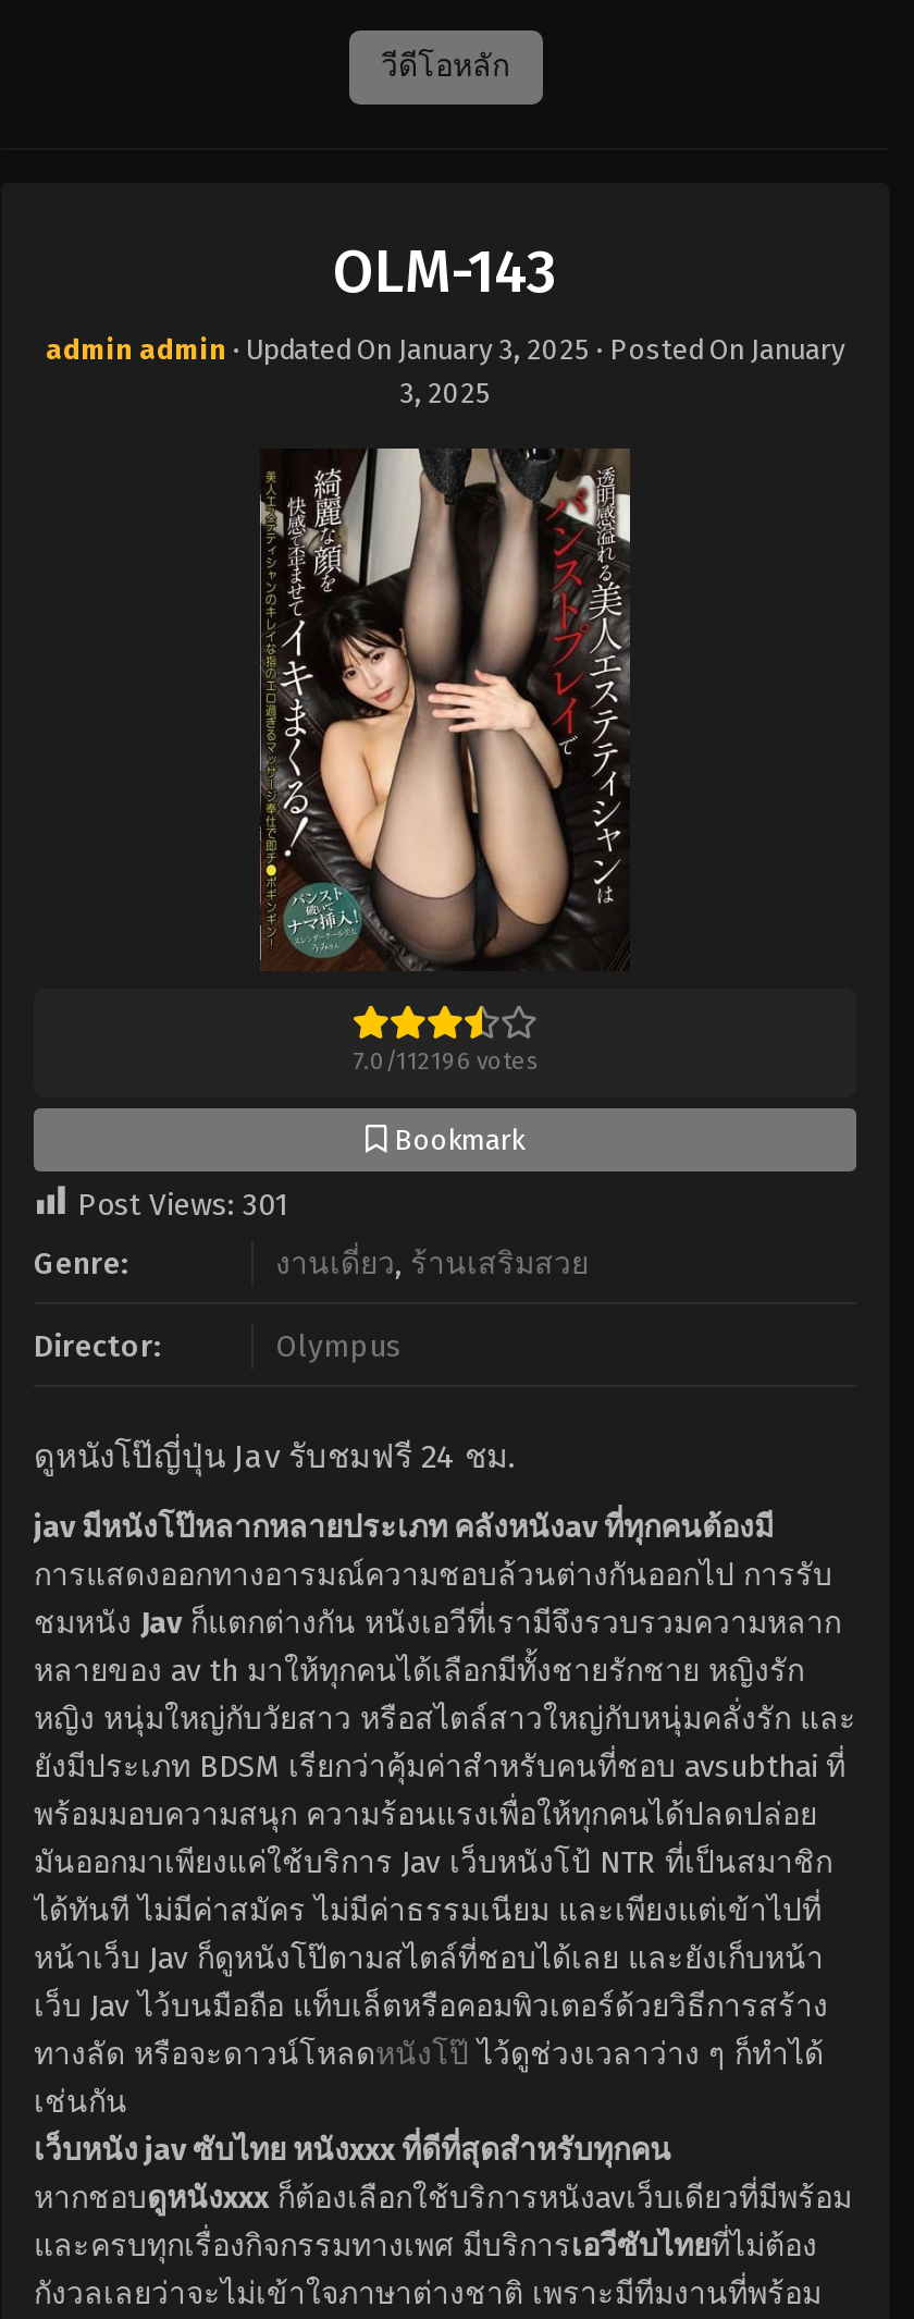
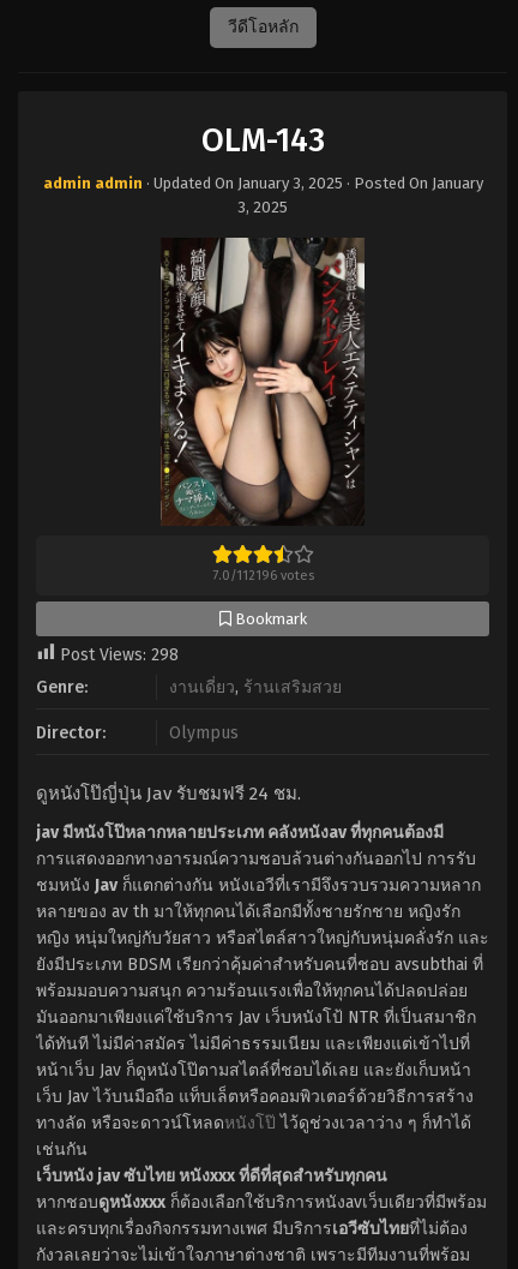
[77,1186,291,1223] Post Views: 301 -> [60,644,179,665] Post Views: 298

